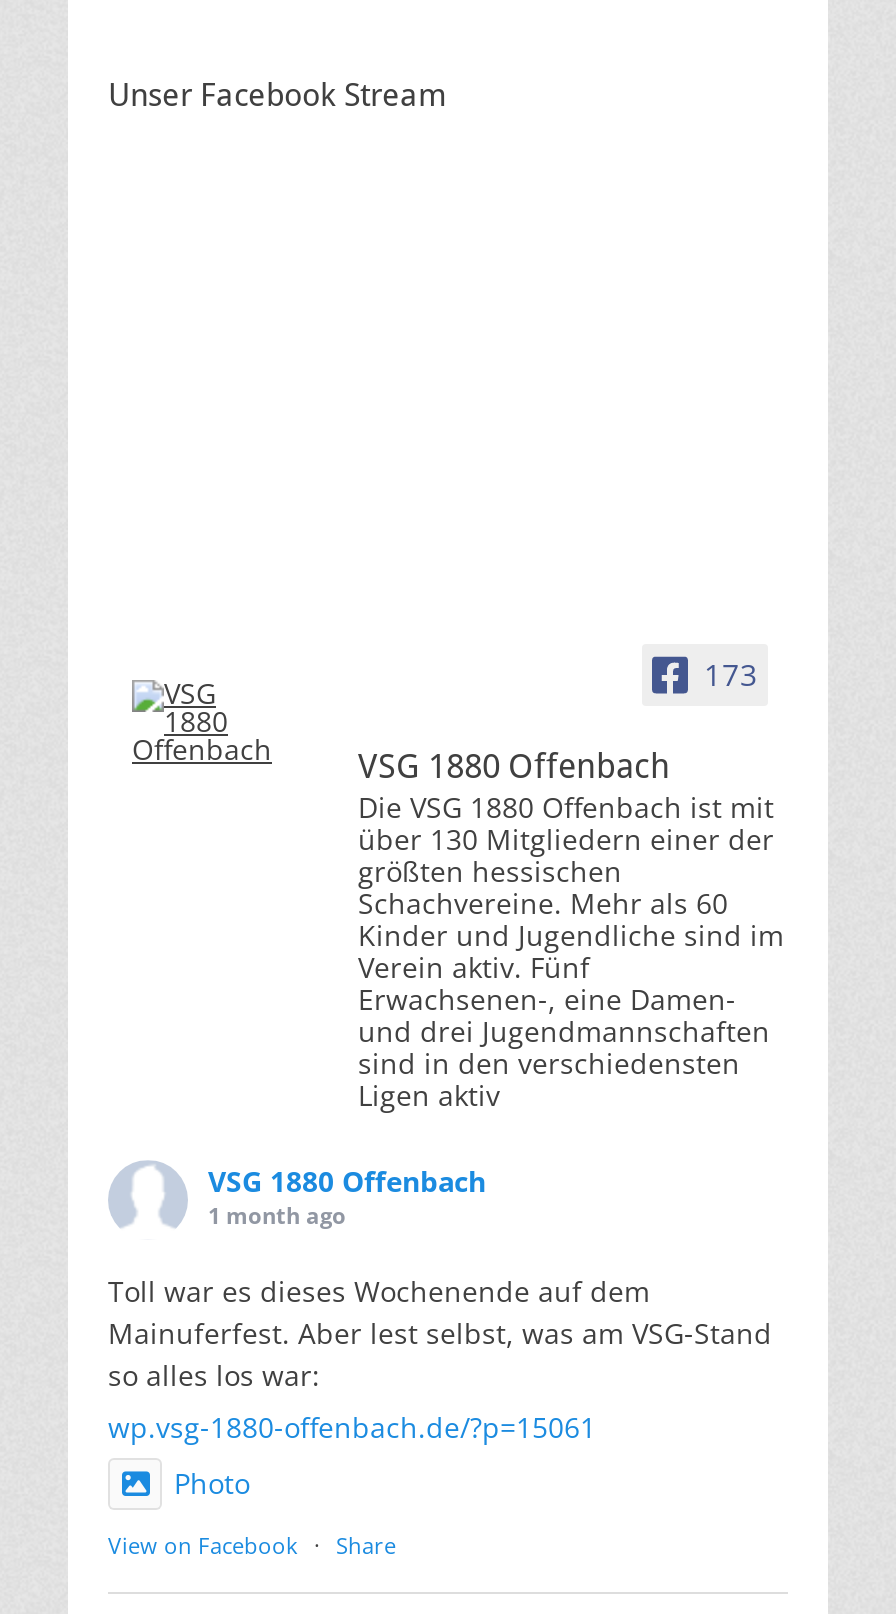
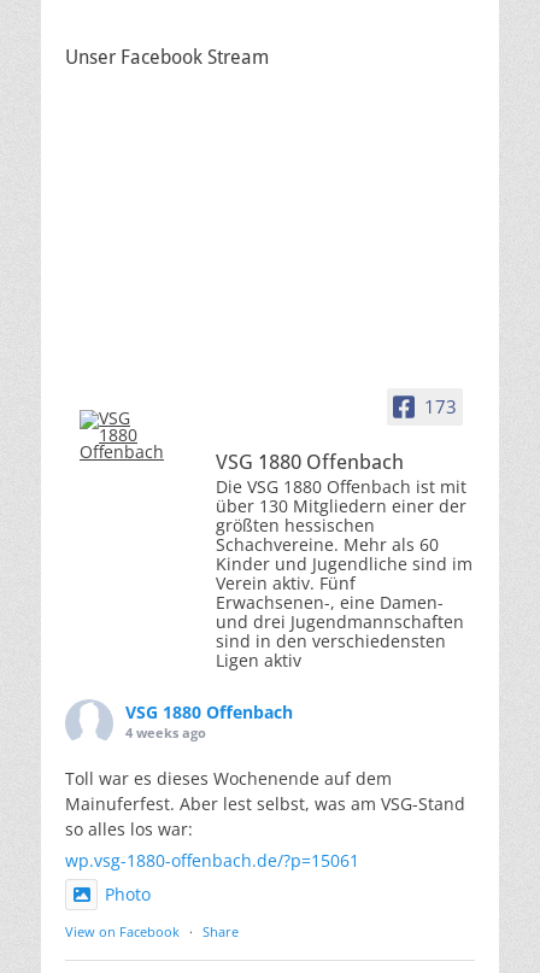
[208,1200,346,1230] 1 month ago -> [125,723,206,741] 4 weeks ago

